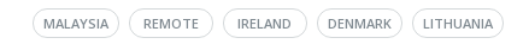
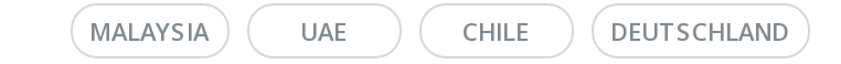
[143,14,492,32] REMOTE | IRELAND | DENMARK | LITHUANIA -> [300,14,789,47] UAE | CHILE | DEUTSCHLAND

